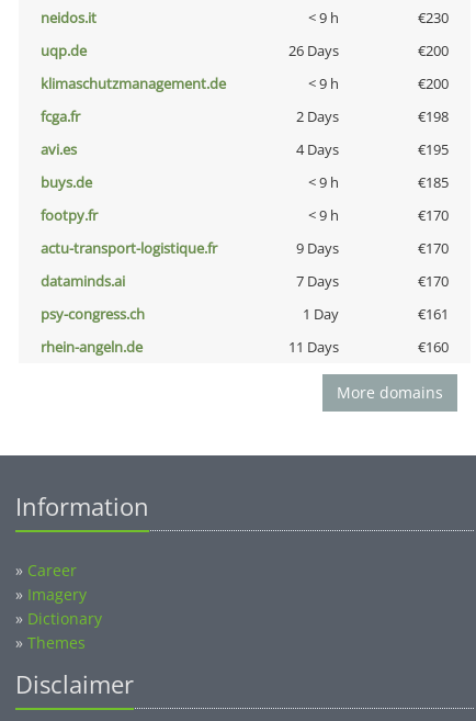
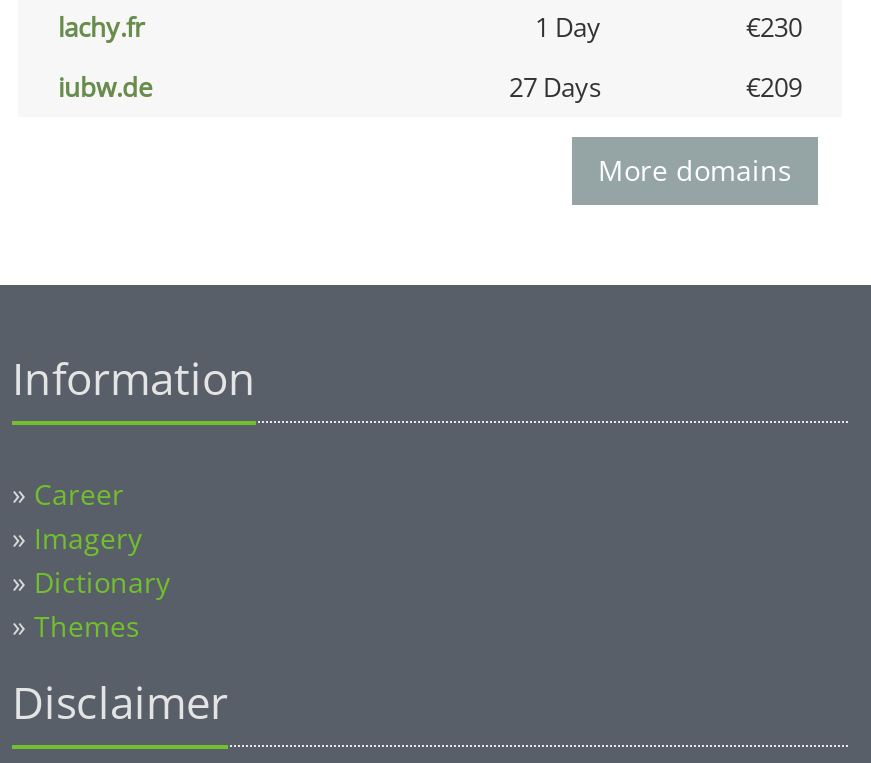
[41,8,338,27] neidos.it | < 9 h -> [58,9,601,45] lachy.fr | 1 Day
[41,41,449,357] uqp.de | 26 Days | €200 | klimaschutzmanagement.de | < 9 h | €200 | fcga.fr | 2 Days | €198 | avi.es | 4 Days | €195 | buys.de | < 9 h | €185 | footpy.fr | < 9 h | €170 | actu-transport-logistique.fr | 9 Days | €170 | dataminds.ai | 7 Days | €170 | psy-congress.ch | 1 Day | €161 | rhein-angeln.de | 11 Days | €160 -> [58,69,802,105] iubw.de | 27 Days | €209

